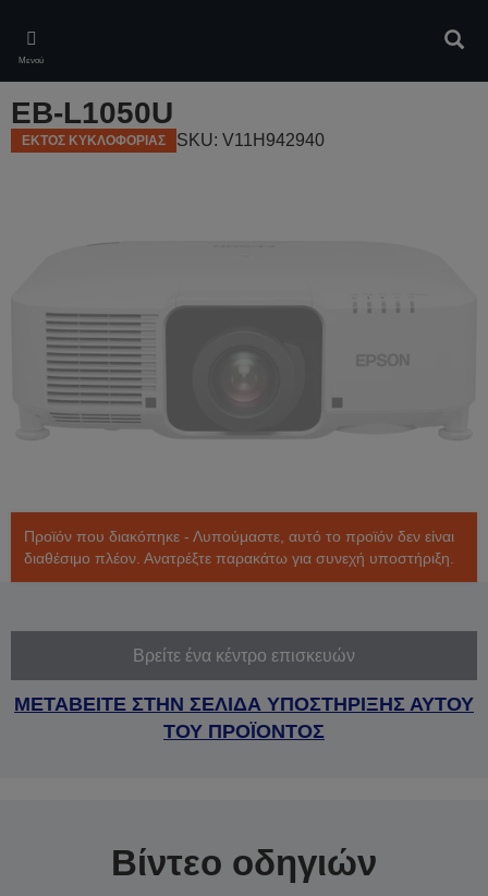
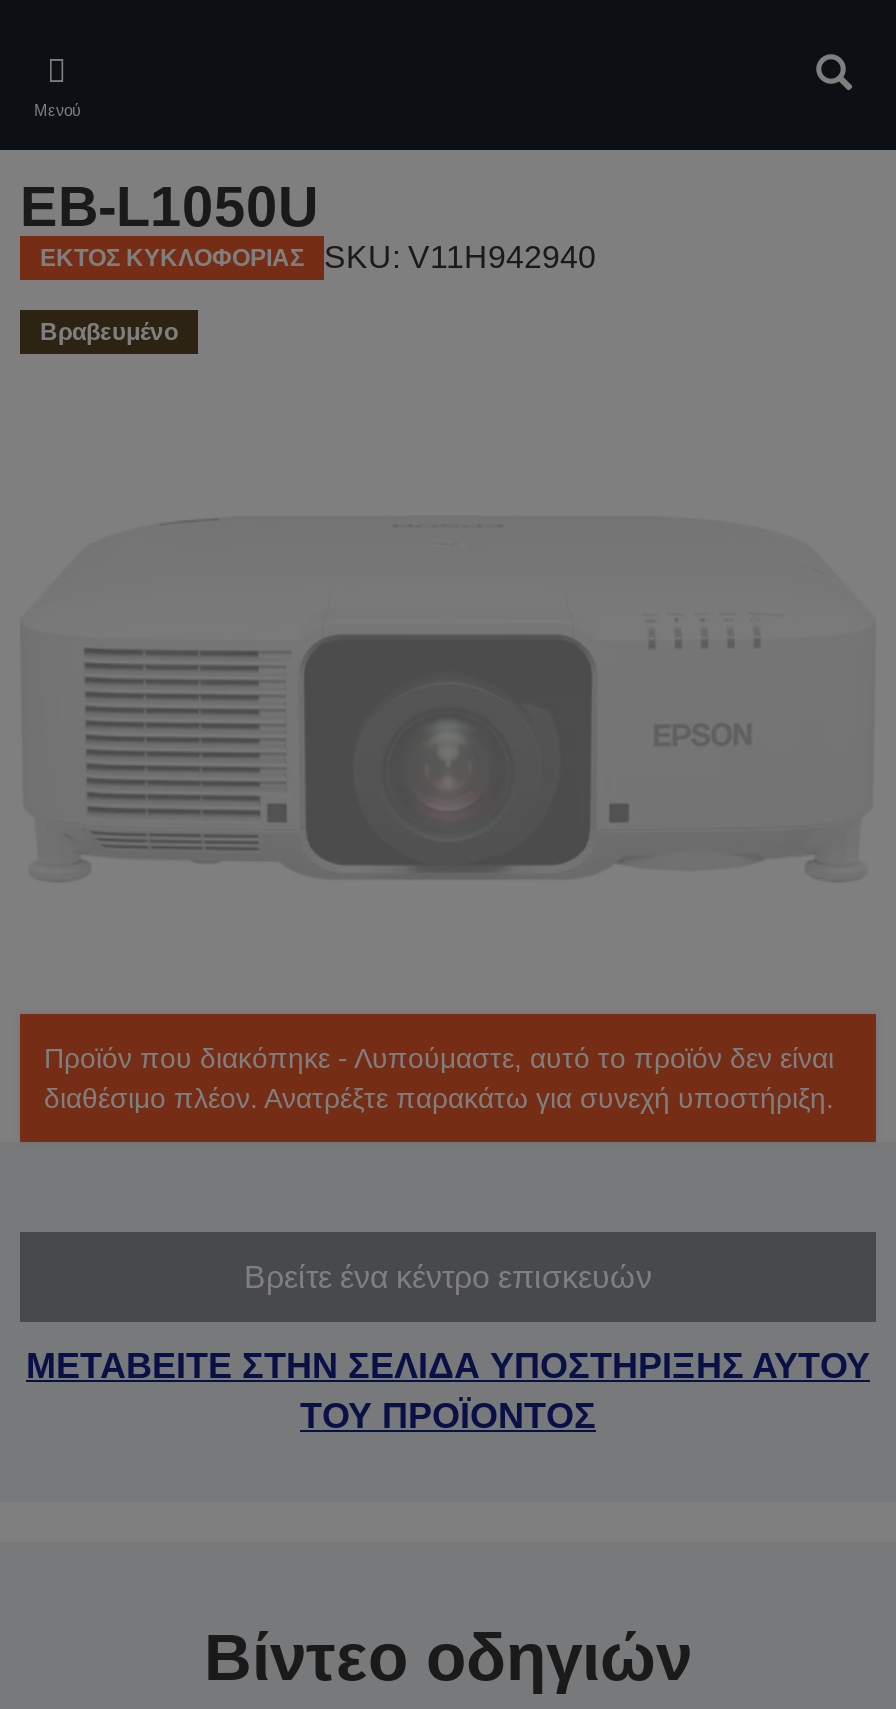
none -> [40,318,178,346] Βραβευμένο

